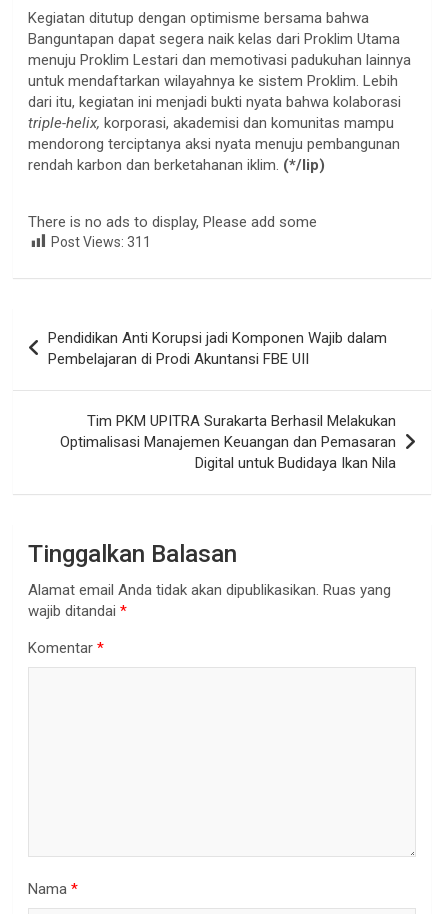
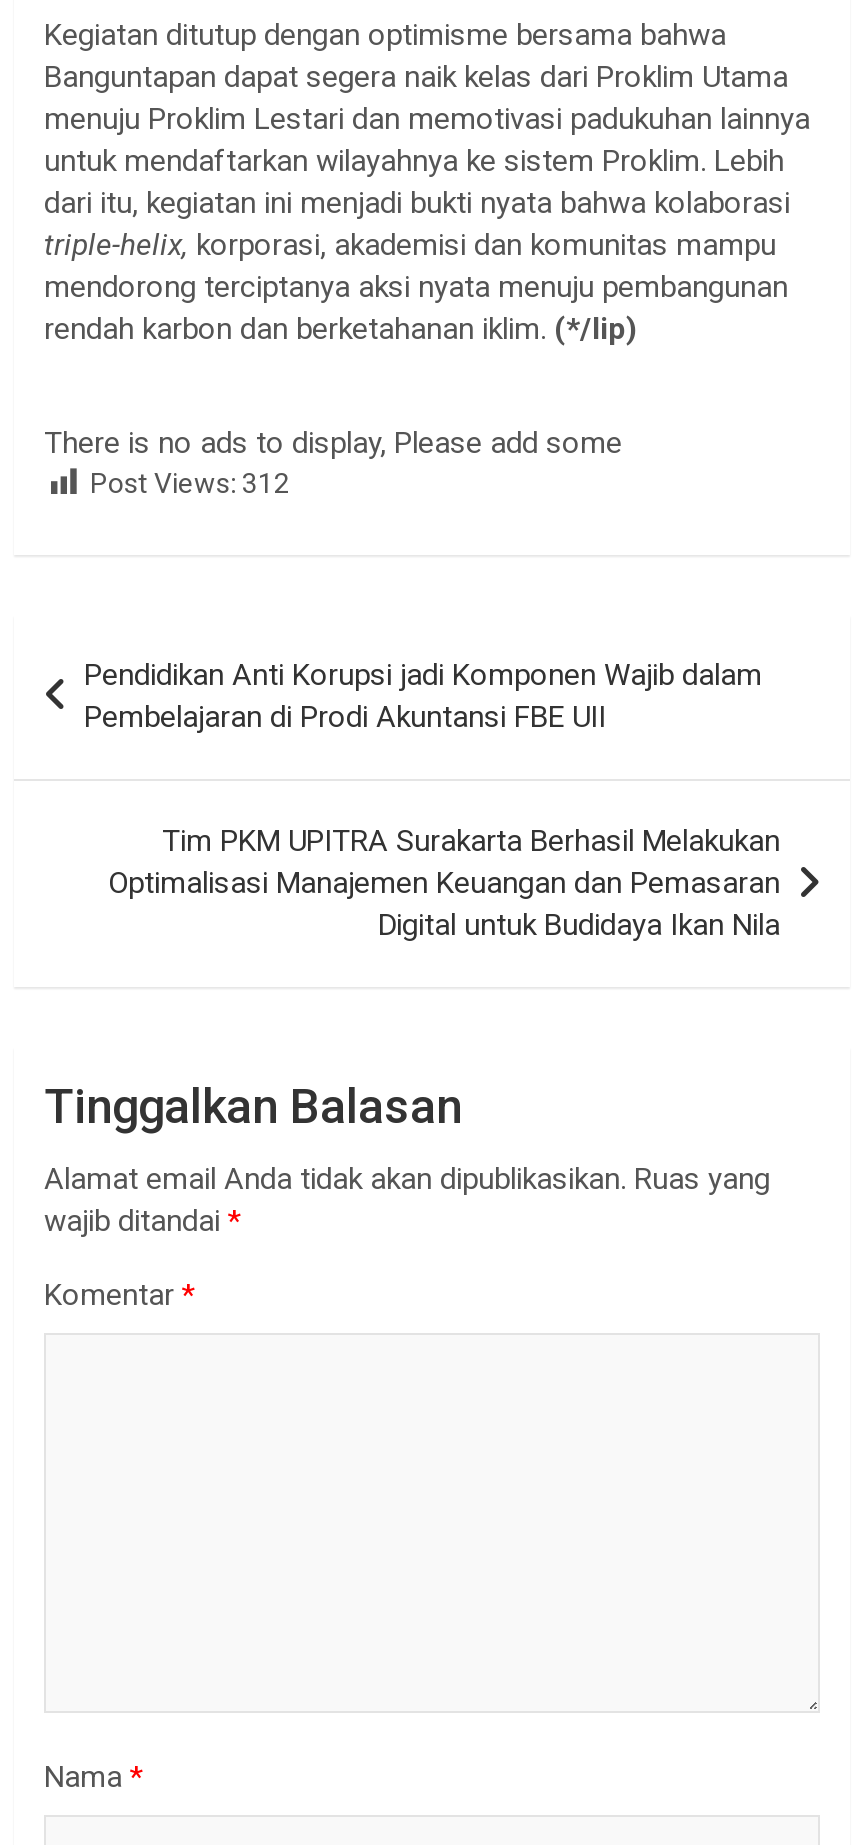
[51,234,151,250] Post Views: 311 -> [90,467,290,499] Post Views: 312

